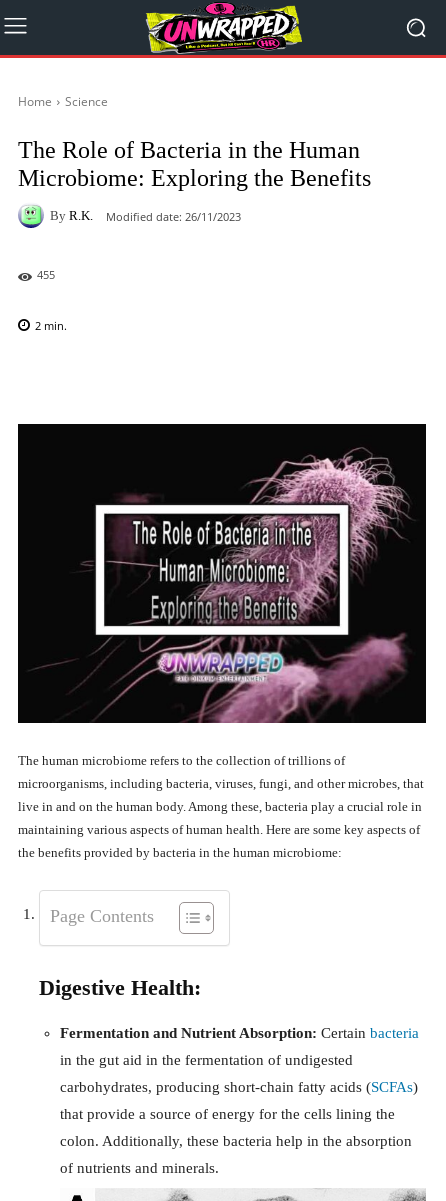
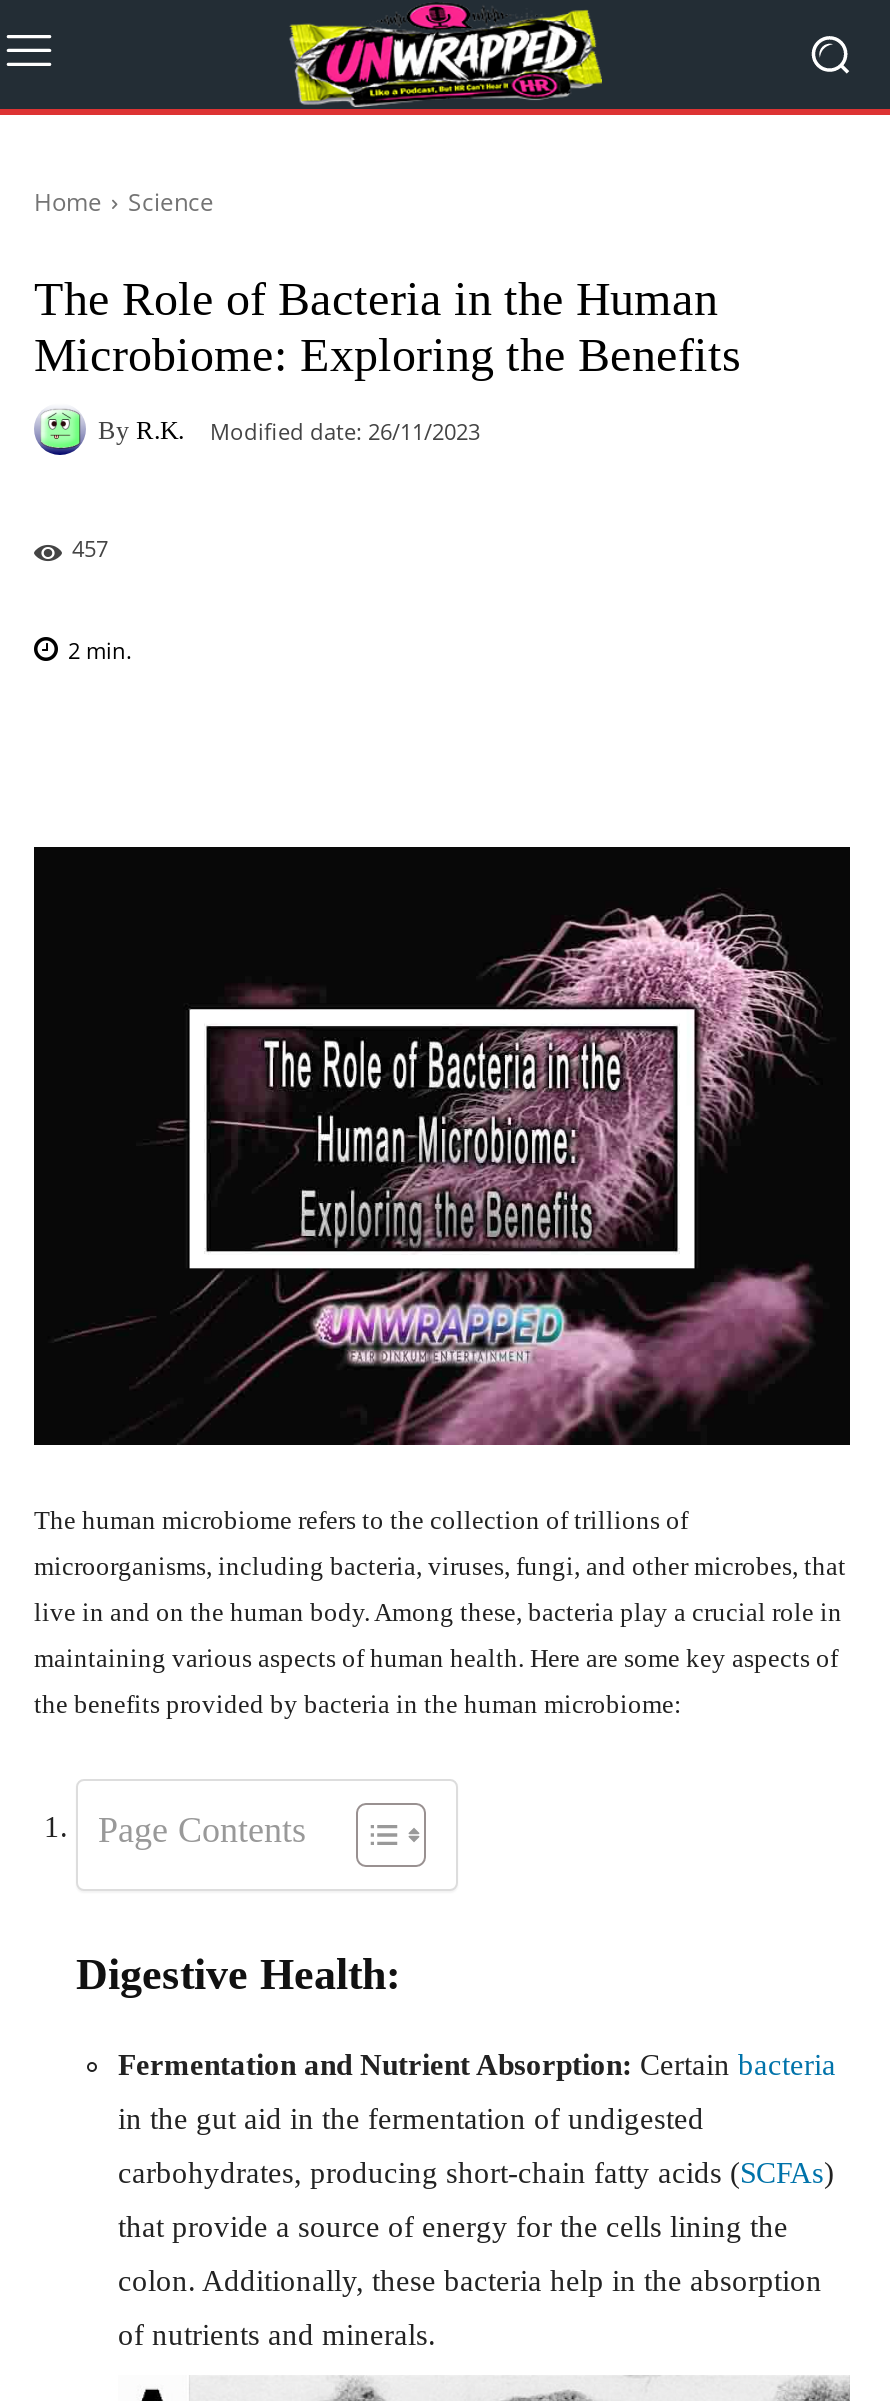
[37,267,55,282] 455 -> [72,533,108,563] 457

